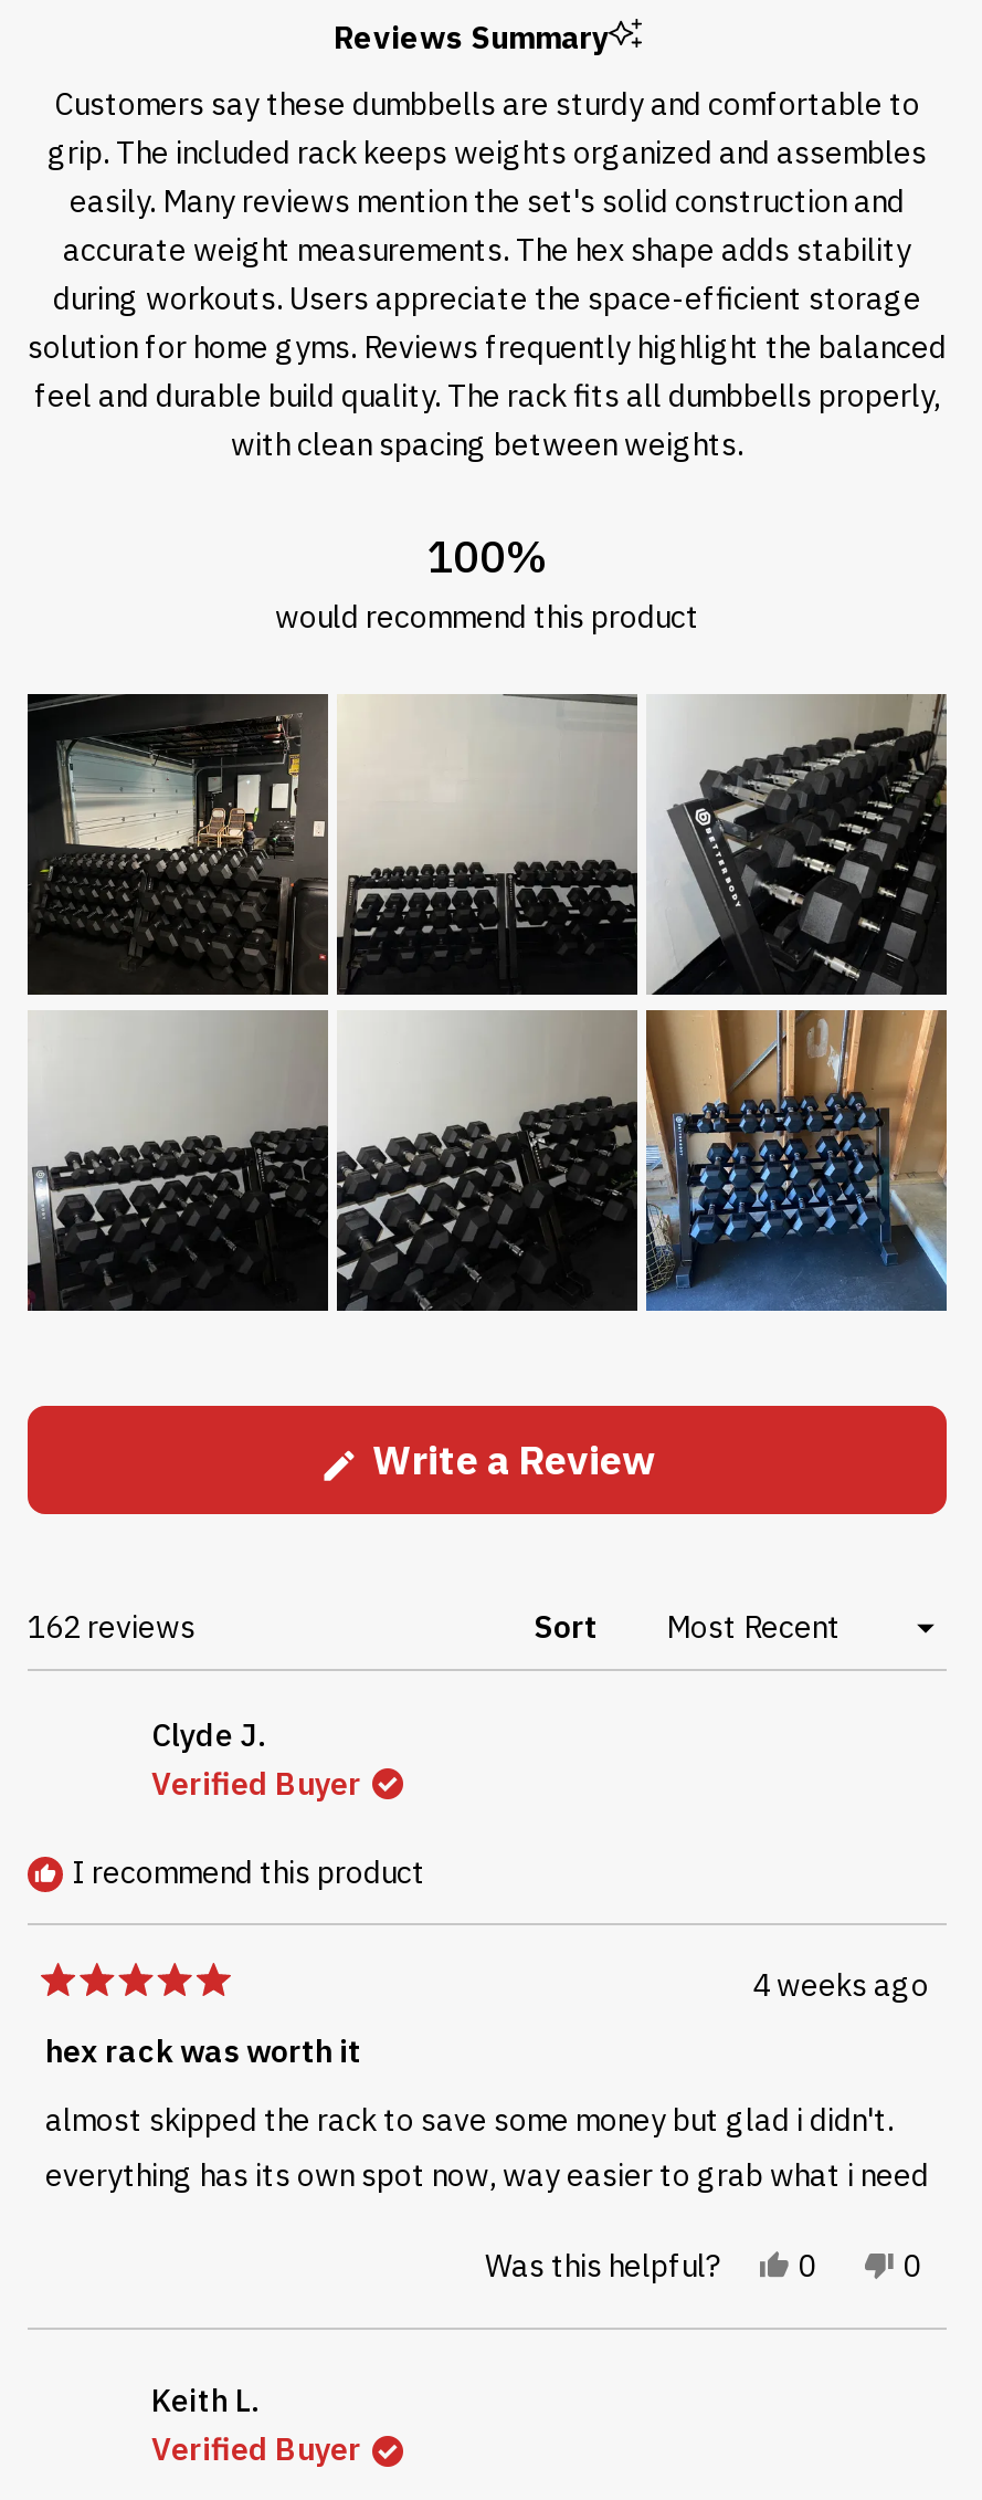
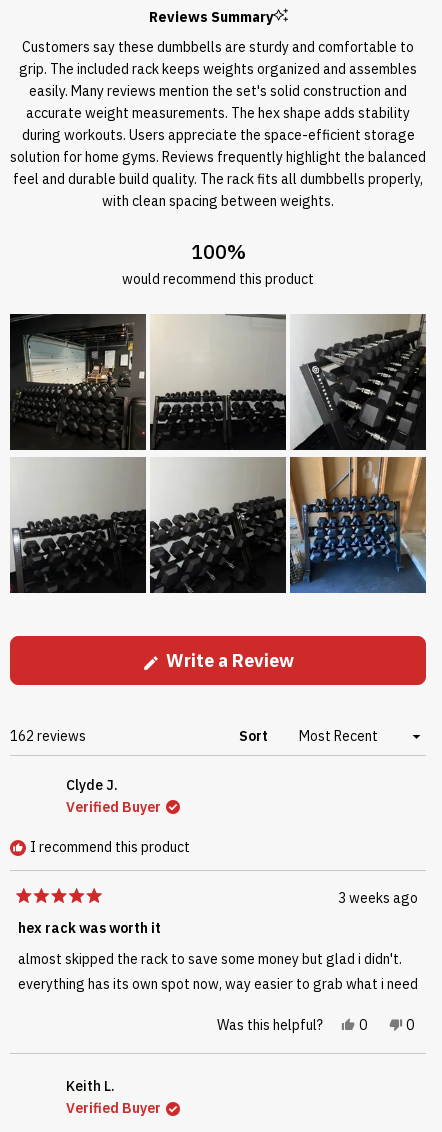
[752,1964,929,2004] 4 weeks ago -> [338,889,418,907] 3 weeks ago

